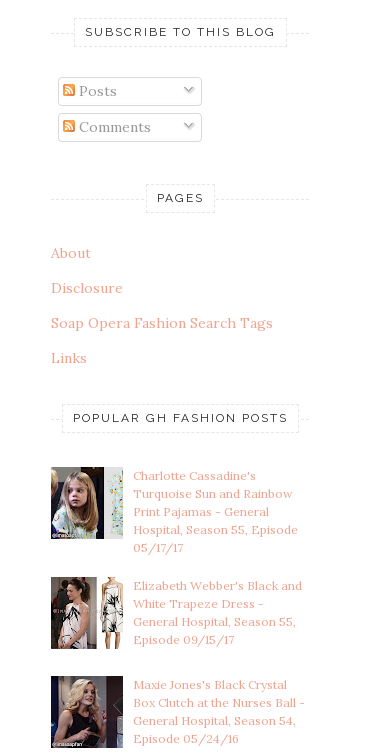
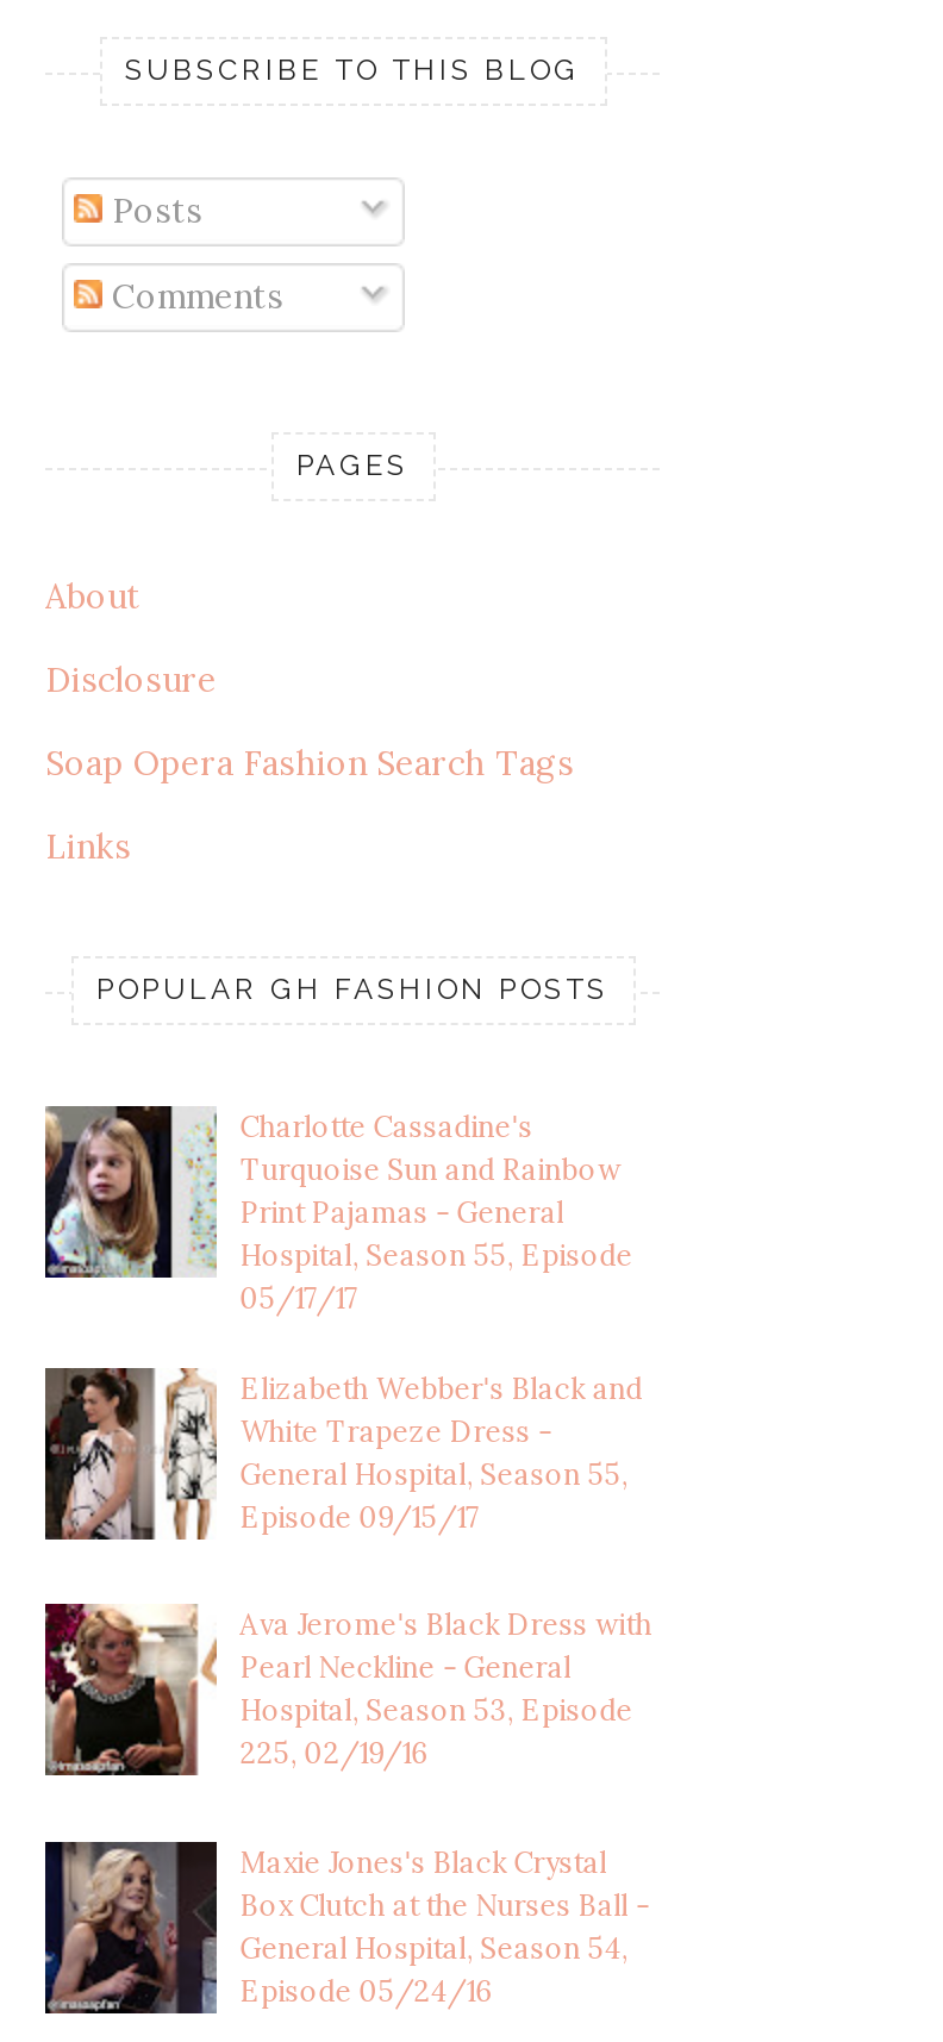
none -> [43,1601,652,1775] [image] | Ava Jerome's Black Dress with | Pearl Neckline - General | Hospital, Season 53, Episode | 225, 02/19/16

